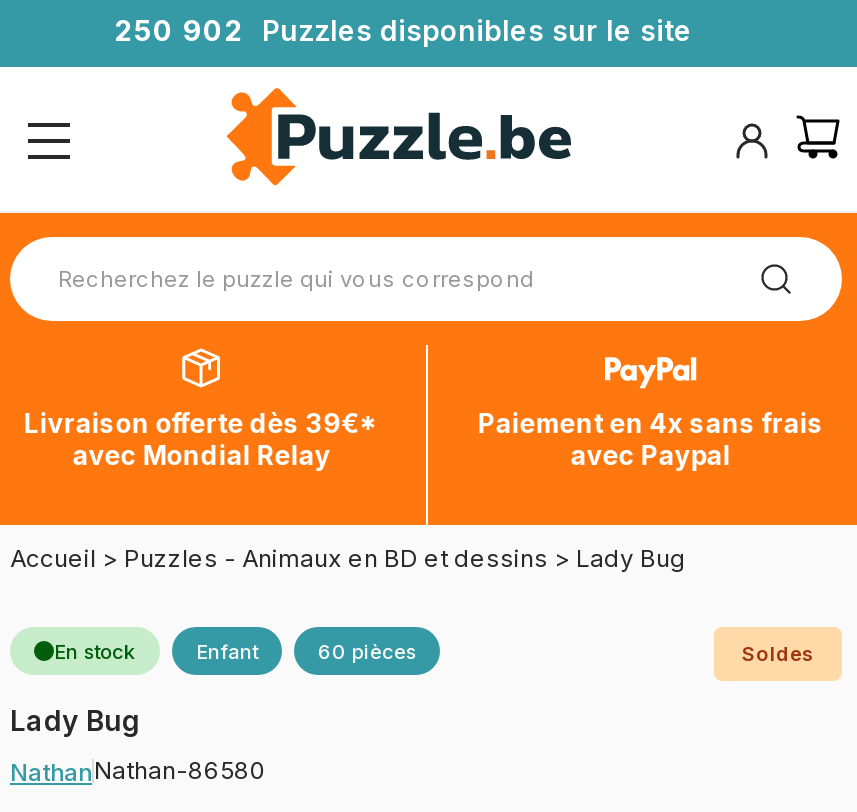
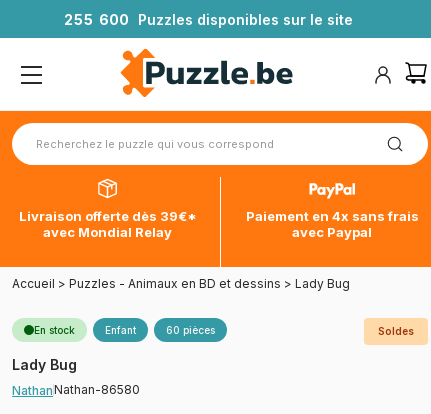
[114,12,692,47] 250 90 2 Puzzles disponibles sur le site -> [64,10,353,28] 255 60 0 Puzzles disponibles sur le site

